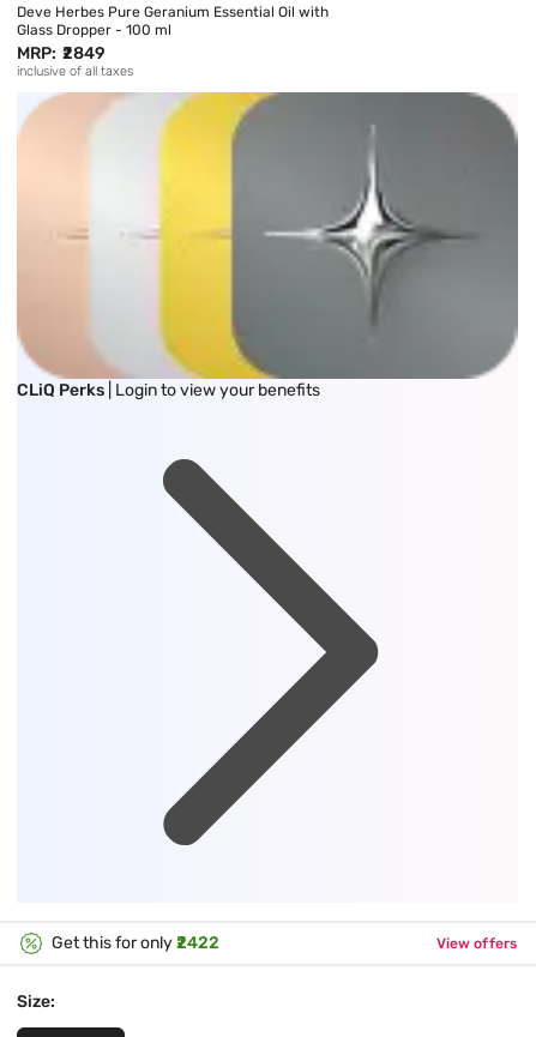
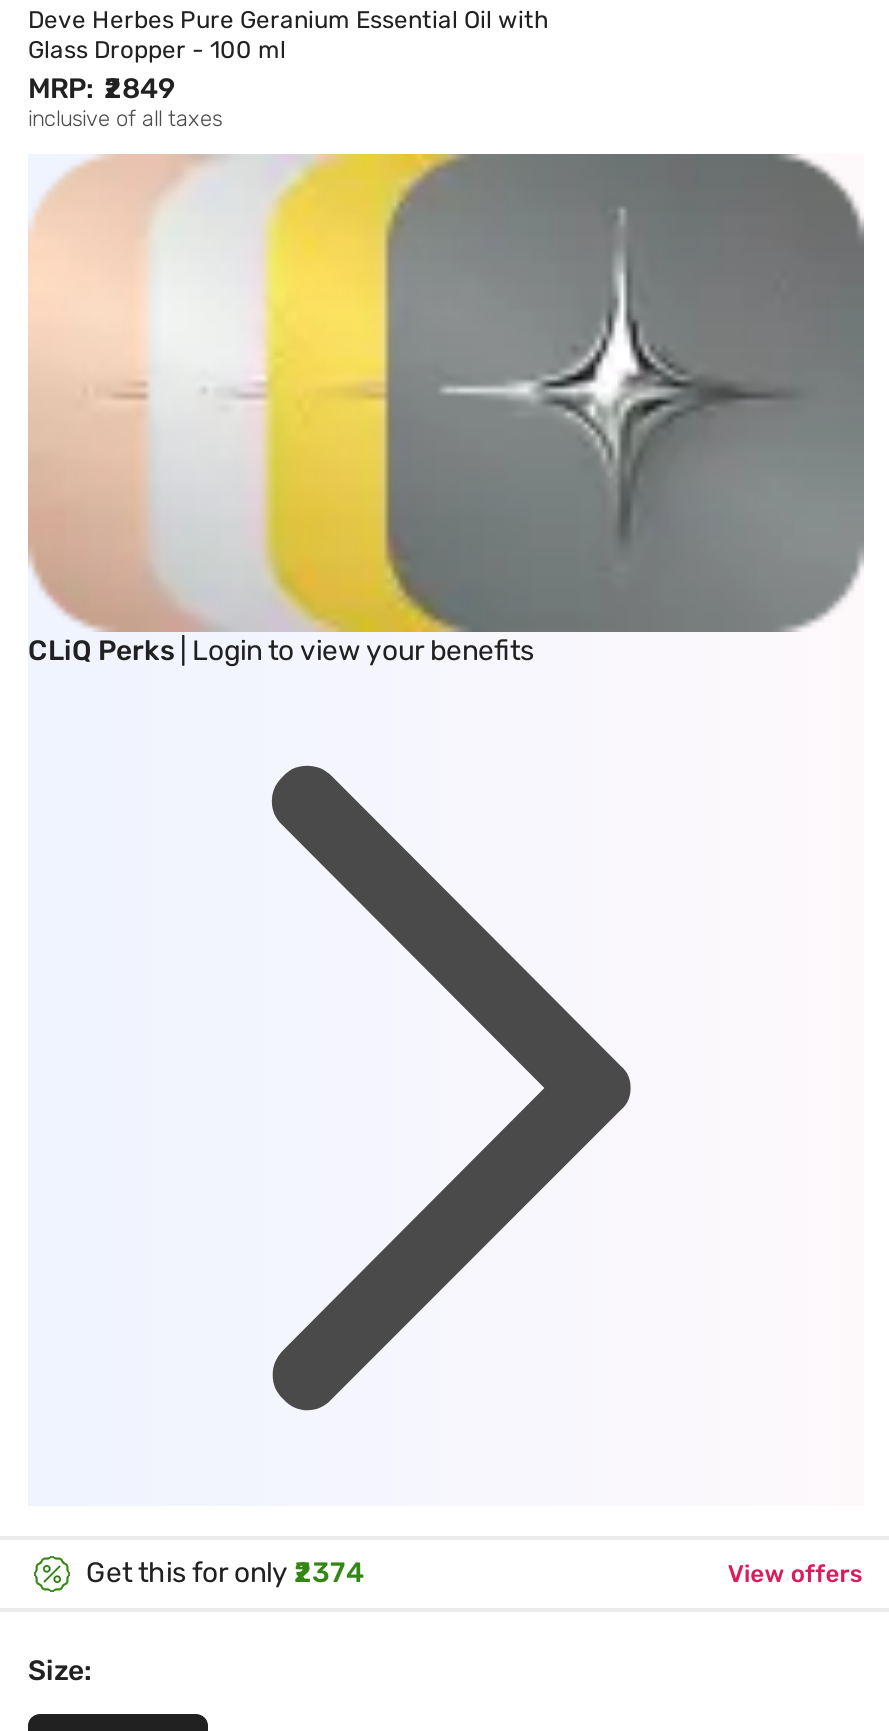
[52,933,219,953] Get this for only ₹2422 -> [86,1556,364,1590] Get this for only ₹2374

